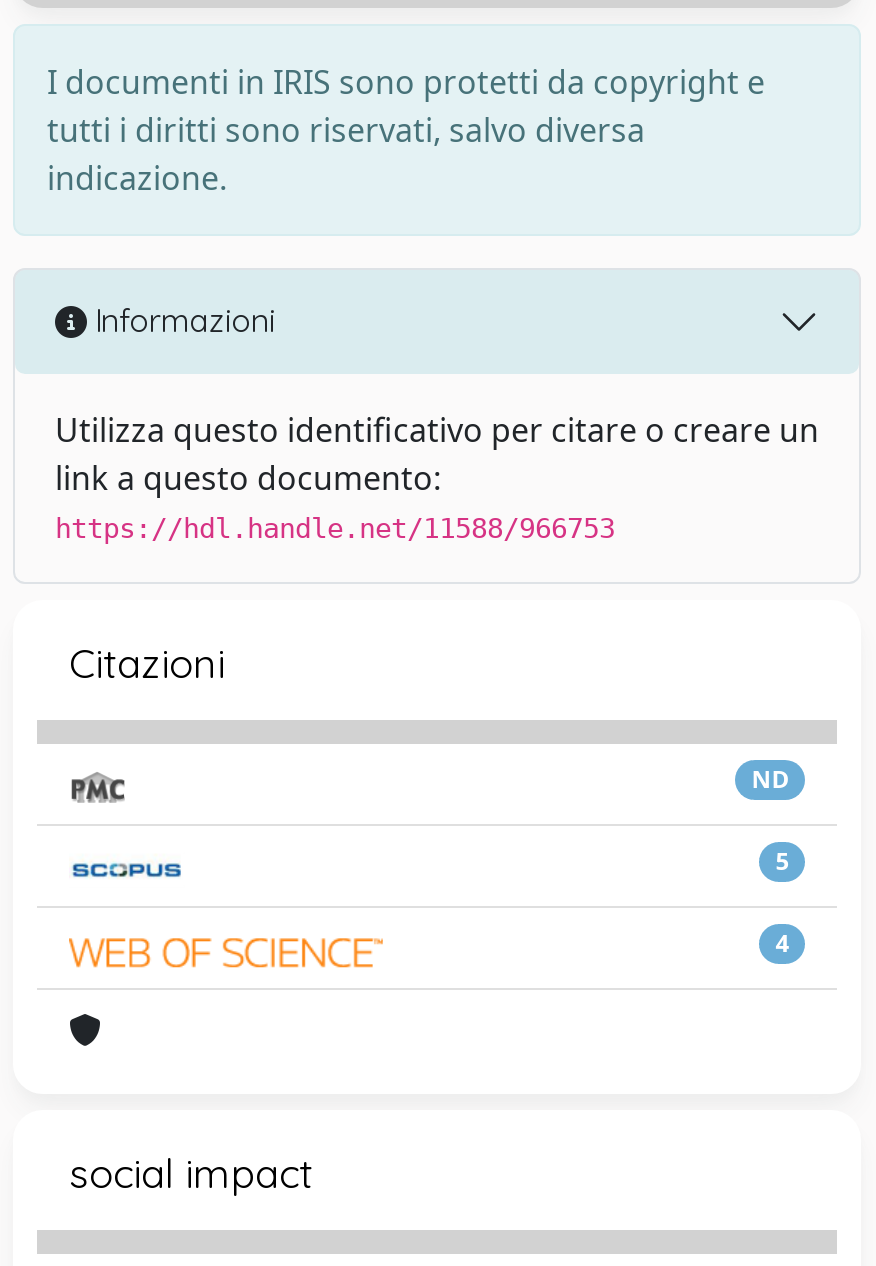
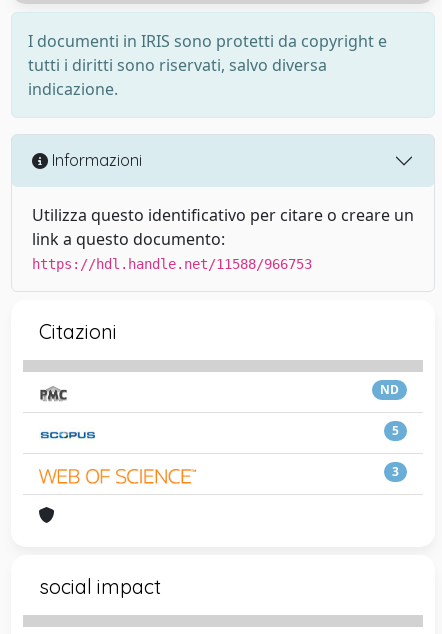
[775,926,789,960] 4 -> [392,463,399,480] 3

